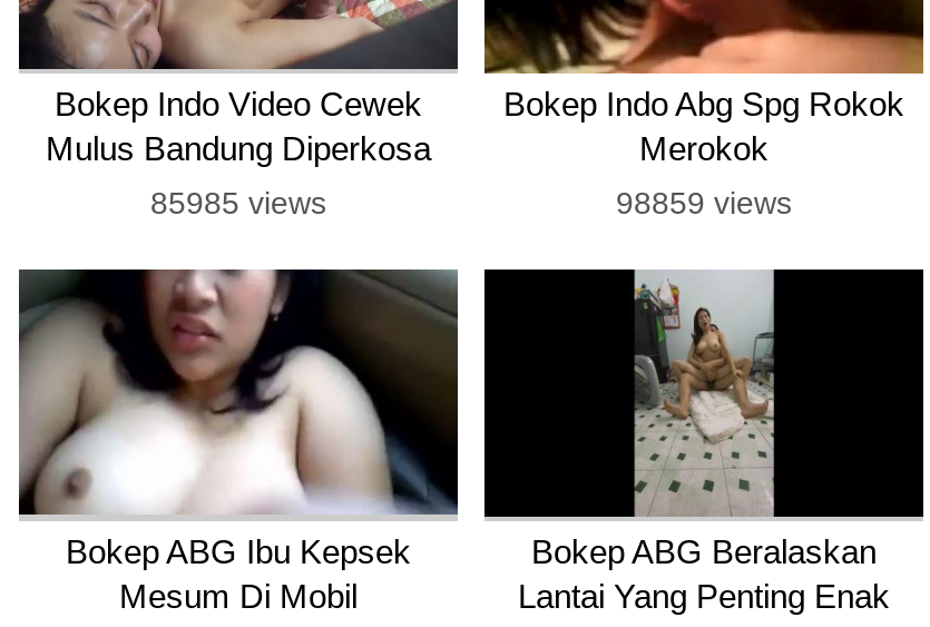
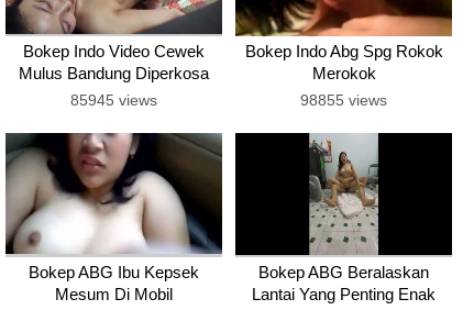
[150,184,326,220] 85985 views -> [70,91,157,108] 85945 views
[616,184,792,220] 98859 views -> [300,91,387,108] 98855 views

